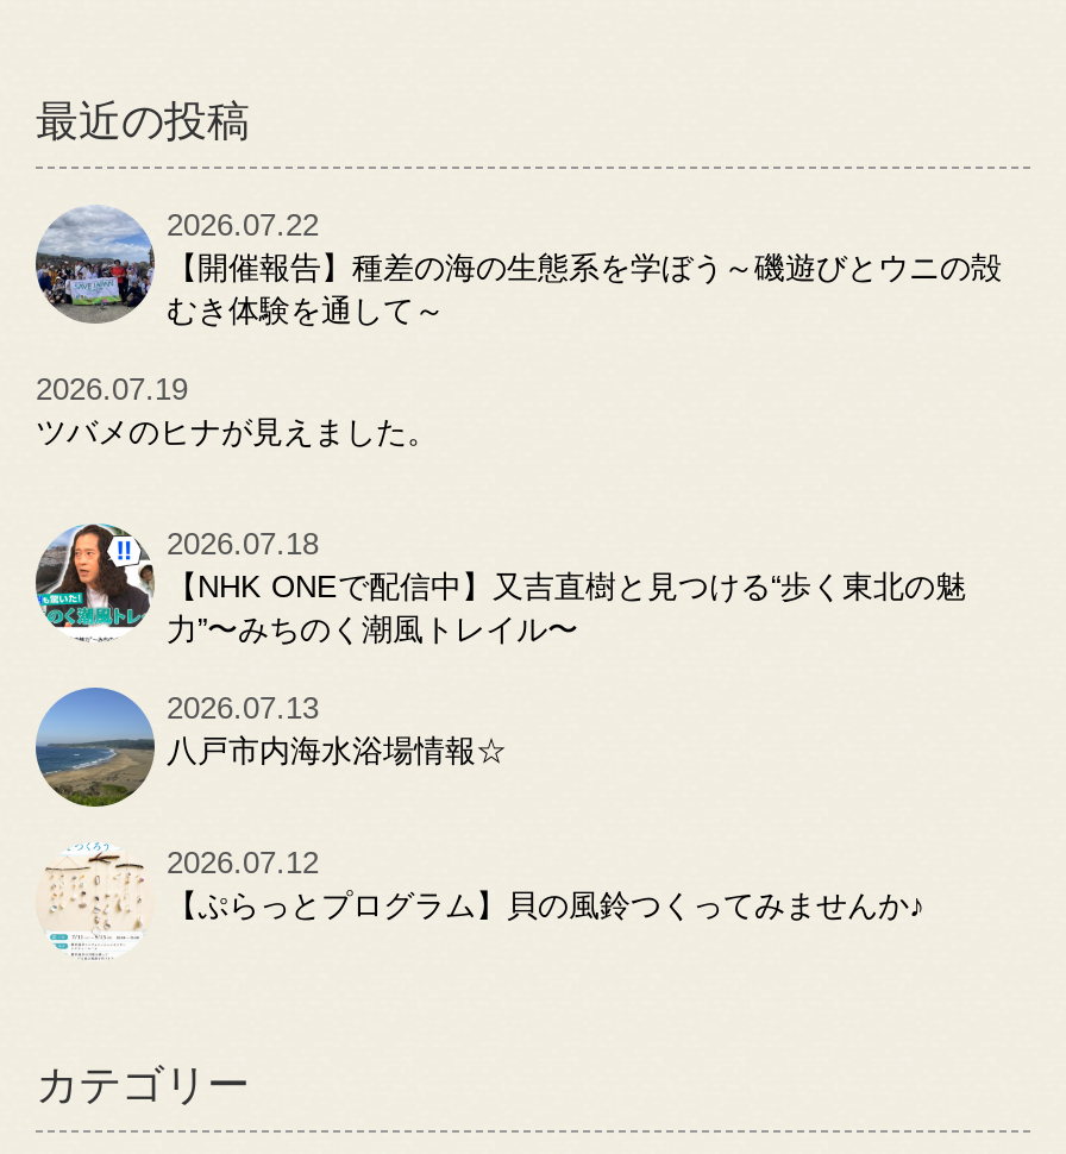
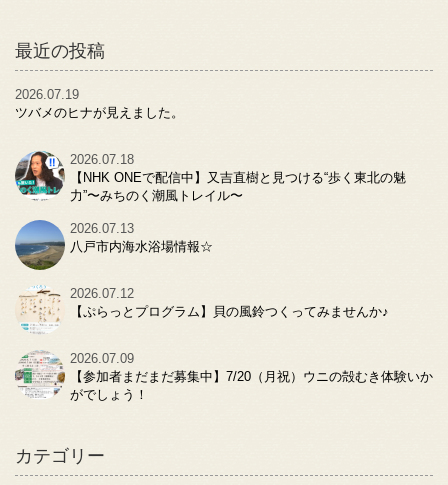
[33,207,1002,329] [image] | 2026.07.22 | 【開催報告】種差の海の生態系を学ぼう～磯遊びとウニの殻 | むき体験を通して～ -> none
moved [17,372,966,881] -> [7,87,406,301]: [image] | 2026.07.19 | ツバメのヒナが見えました。 | 2026.07.18 | 【NHK ONEで配信中】又吉直樹と見つける“歩く東北の魅 | 力”〜みちのく潮風トレイル〜 | 2026.07.13 | 2026.07.12
none -> [14,350,433,402] [image] | 2026.07.09 | 【参加者まだまだ募集中】7/20（月祝）ウニの殻むき体験いか | がでしょう！

